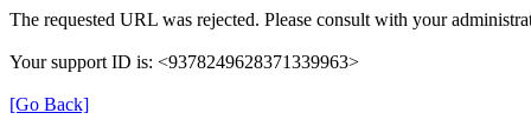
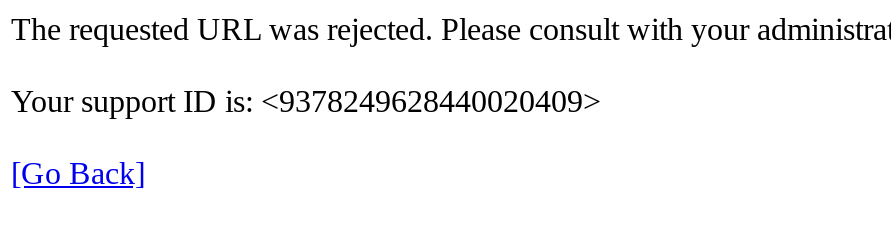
[9,52,359,72] Your support ID is: <9378249628371339963> -> [11,84,601,118] Your support ID is: <9378249628440020409>

